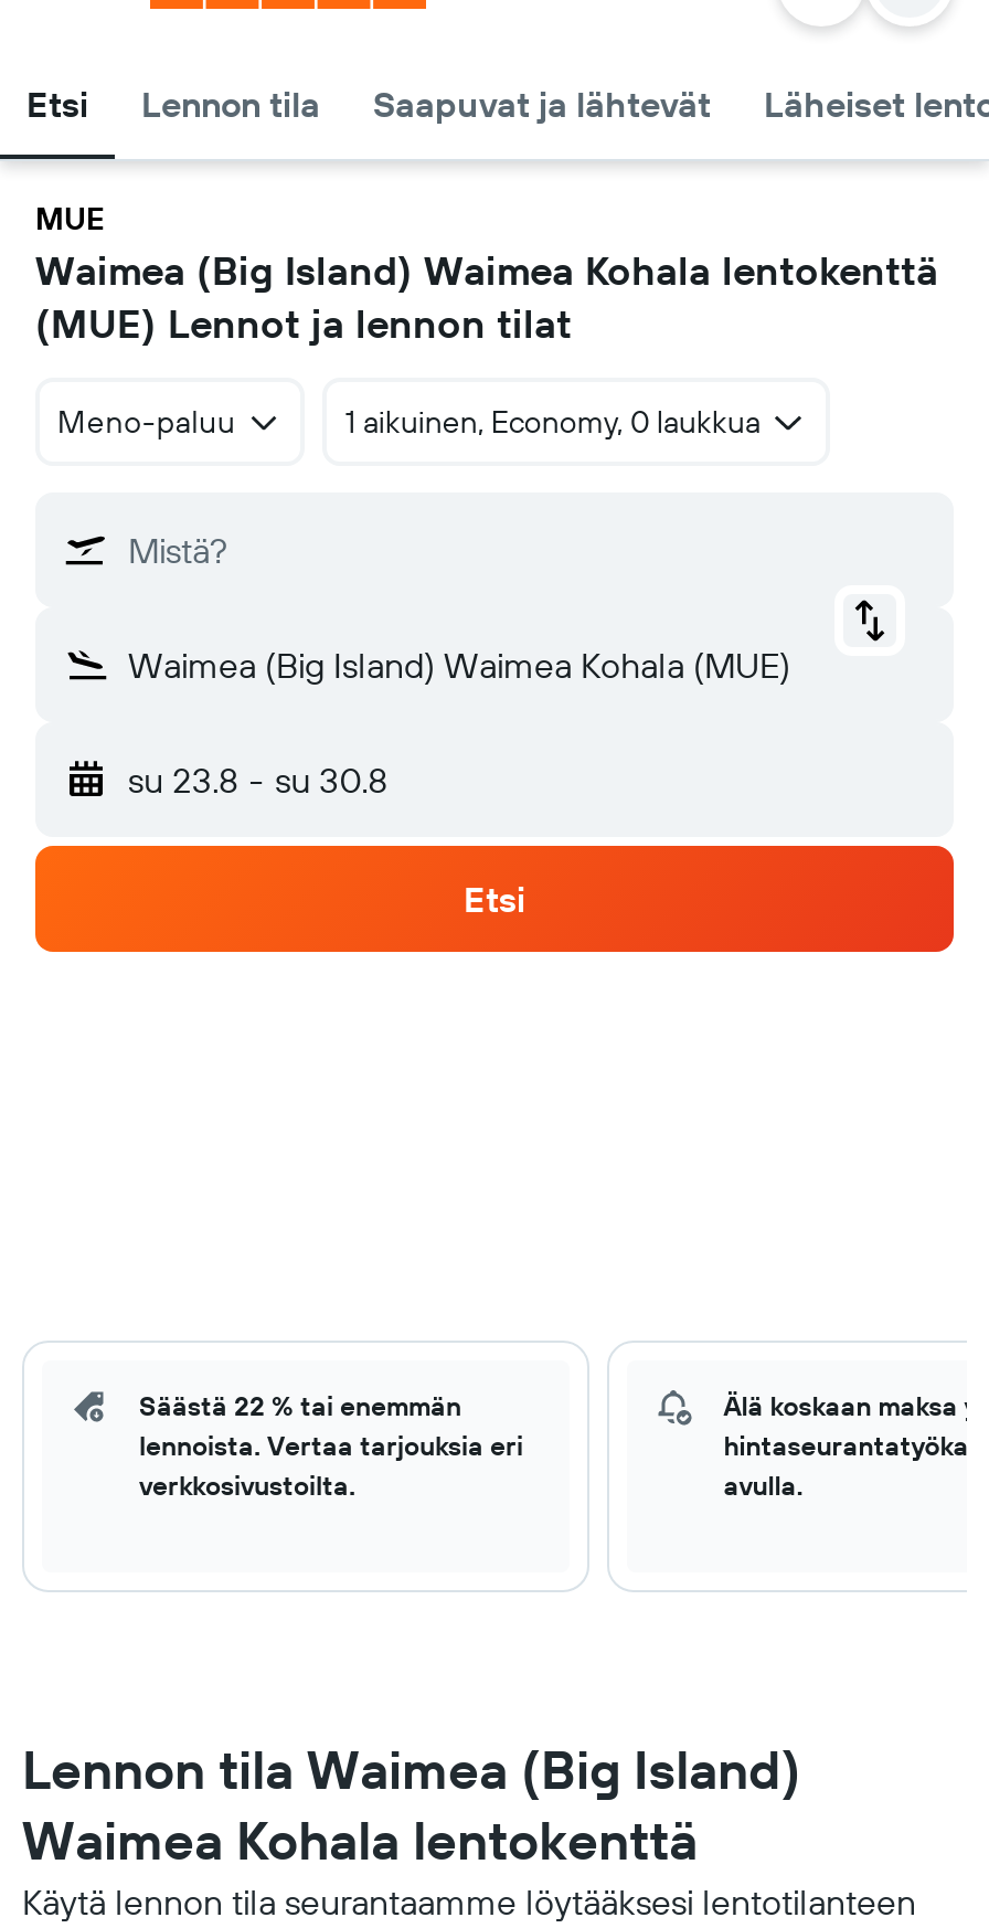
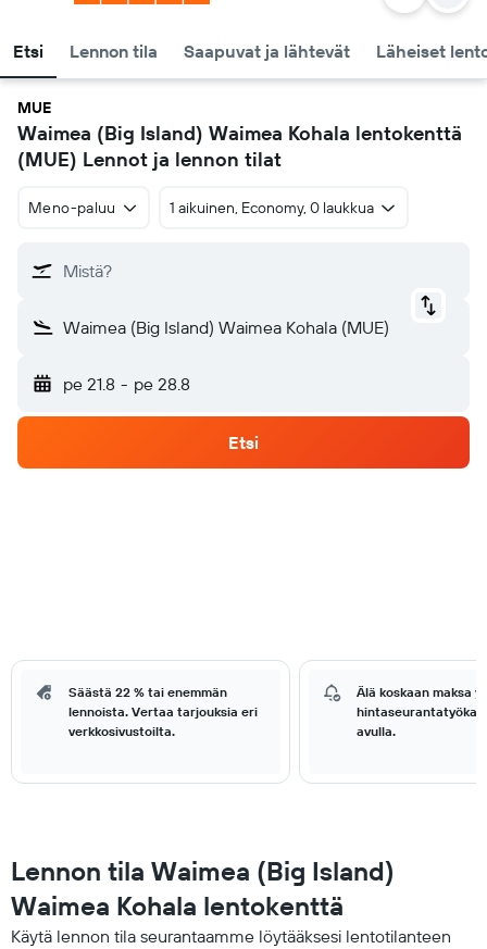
[128,758,388,802] su 23.8 - su 30.8 -> [63,373,190,395] pe 21.8 - pe 28.8

